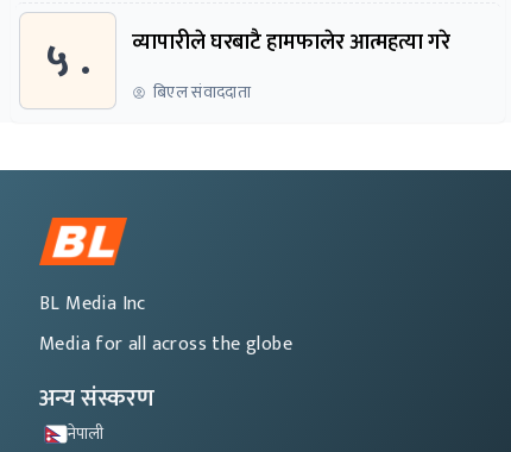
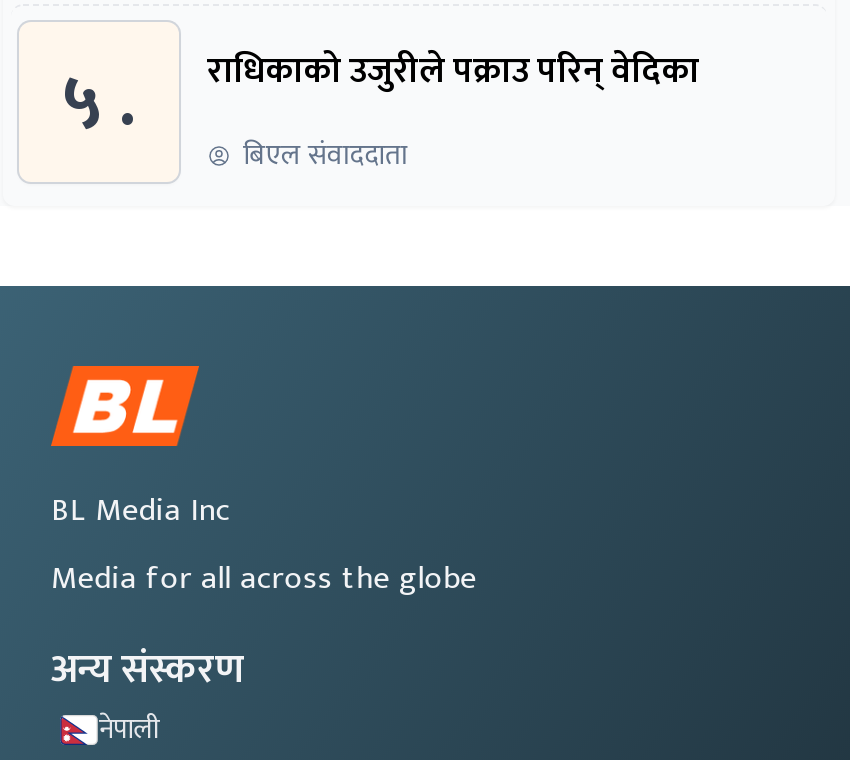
[132,25,450,61] व्यापारीले घरबाटै हामफालेर आत्महत्या गरे -> [207,42,699,102] राधिकाको उजुरीले पक्राउ परिन् वेदिका

